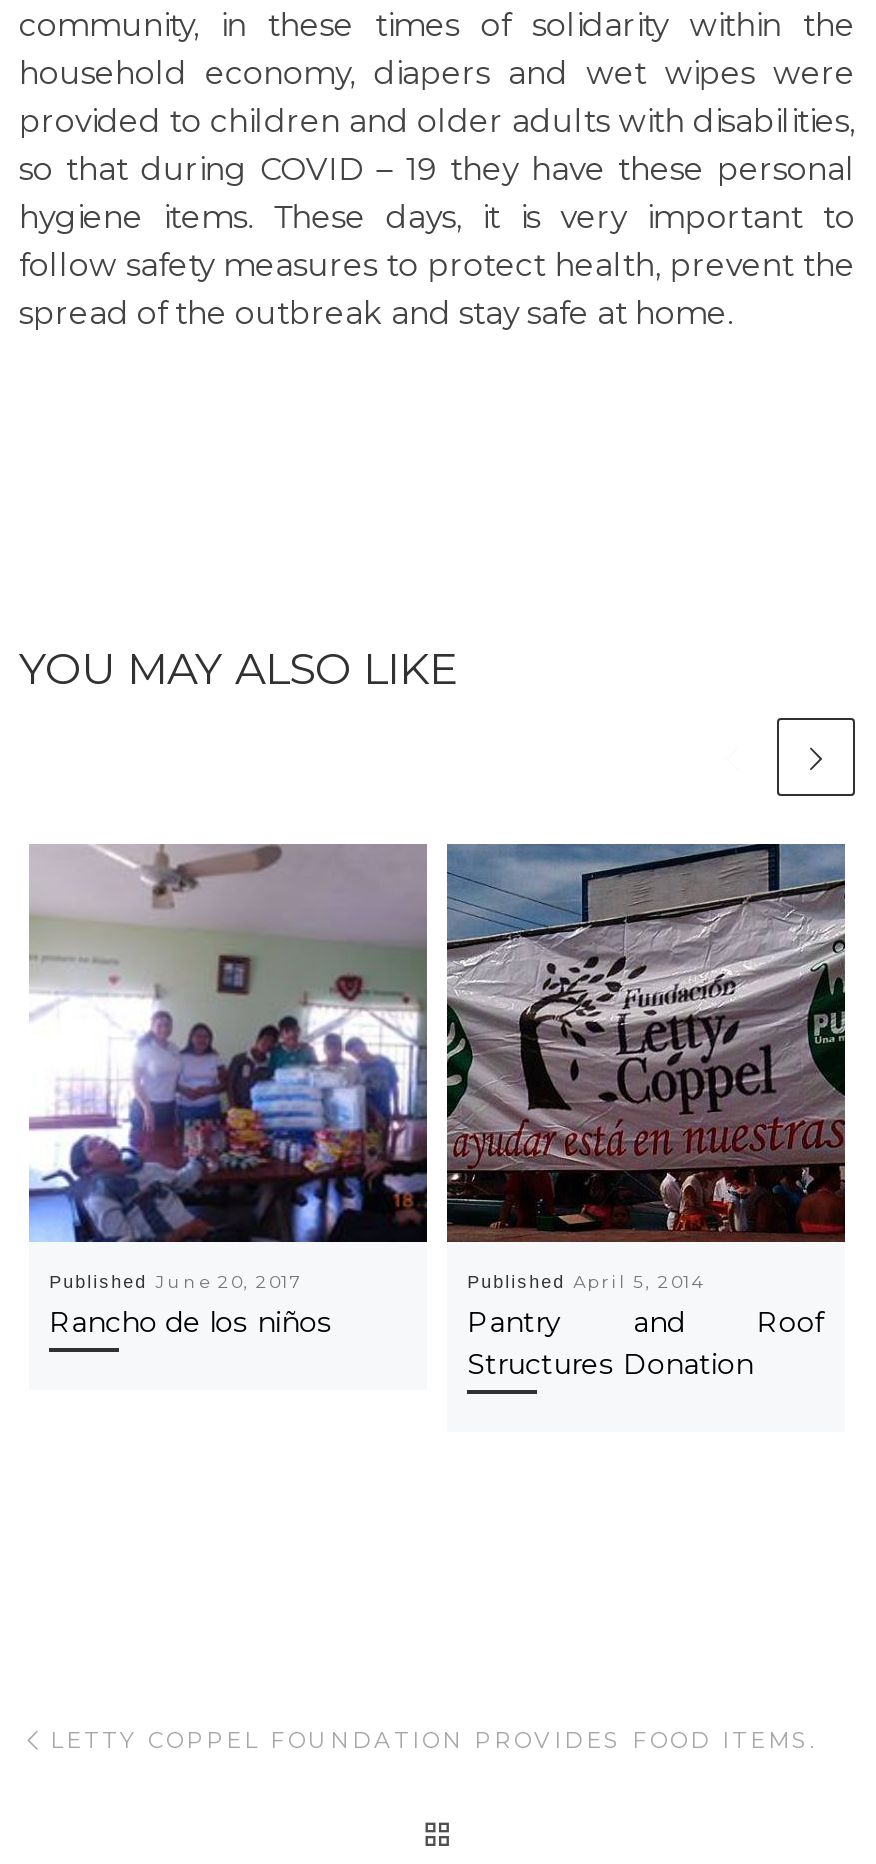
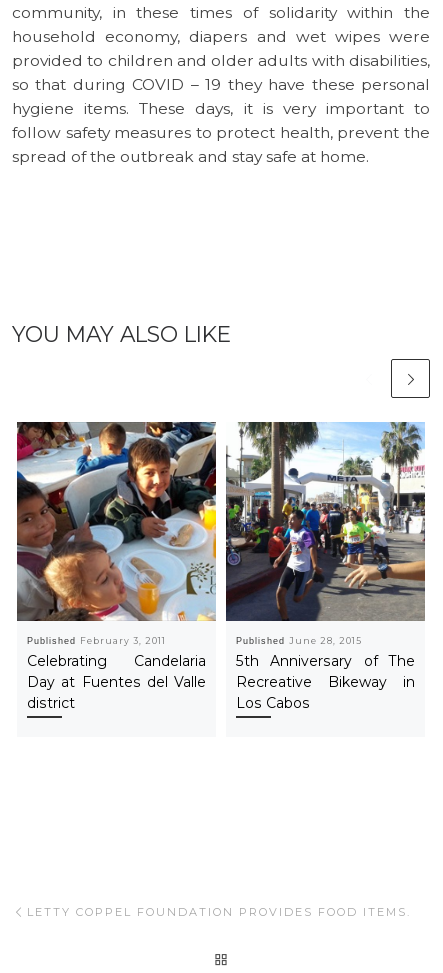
[29,844,429,1339] [image] | Published June 20, 2017 | Rancho de los niños -> [16,421,217,711] [image] | Published February 3, 2011 | Celebrating Candelaria | Day at Fuentes del Valle | district
[447,842,847,1381] [image] | Published April 5, 2014 | Pantry and Roof | Structures Donation -> [226,421,426,711] [image] | Published June 28, 2015 | 5th Anniversary of The | Recreative Bikeway in | Los Cabos

